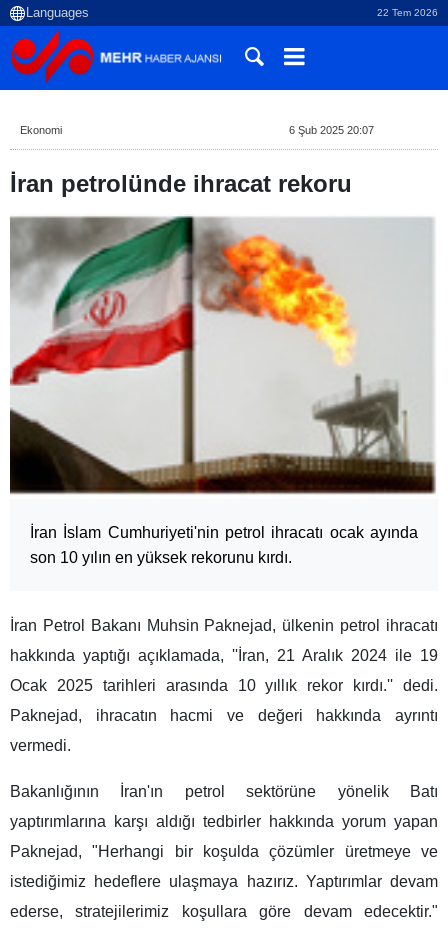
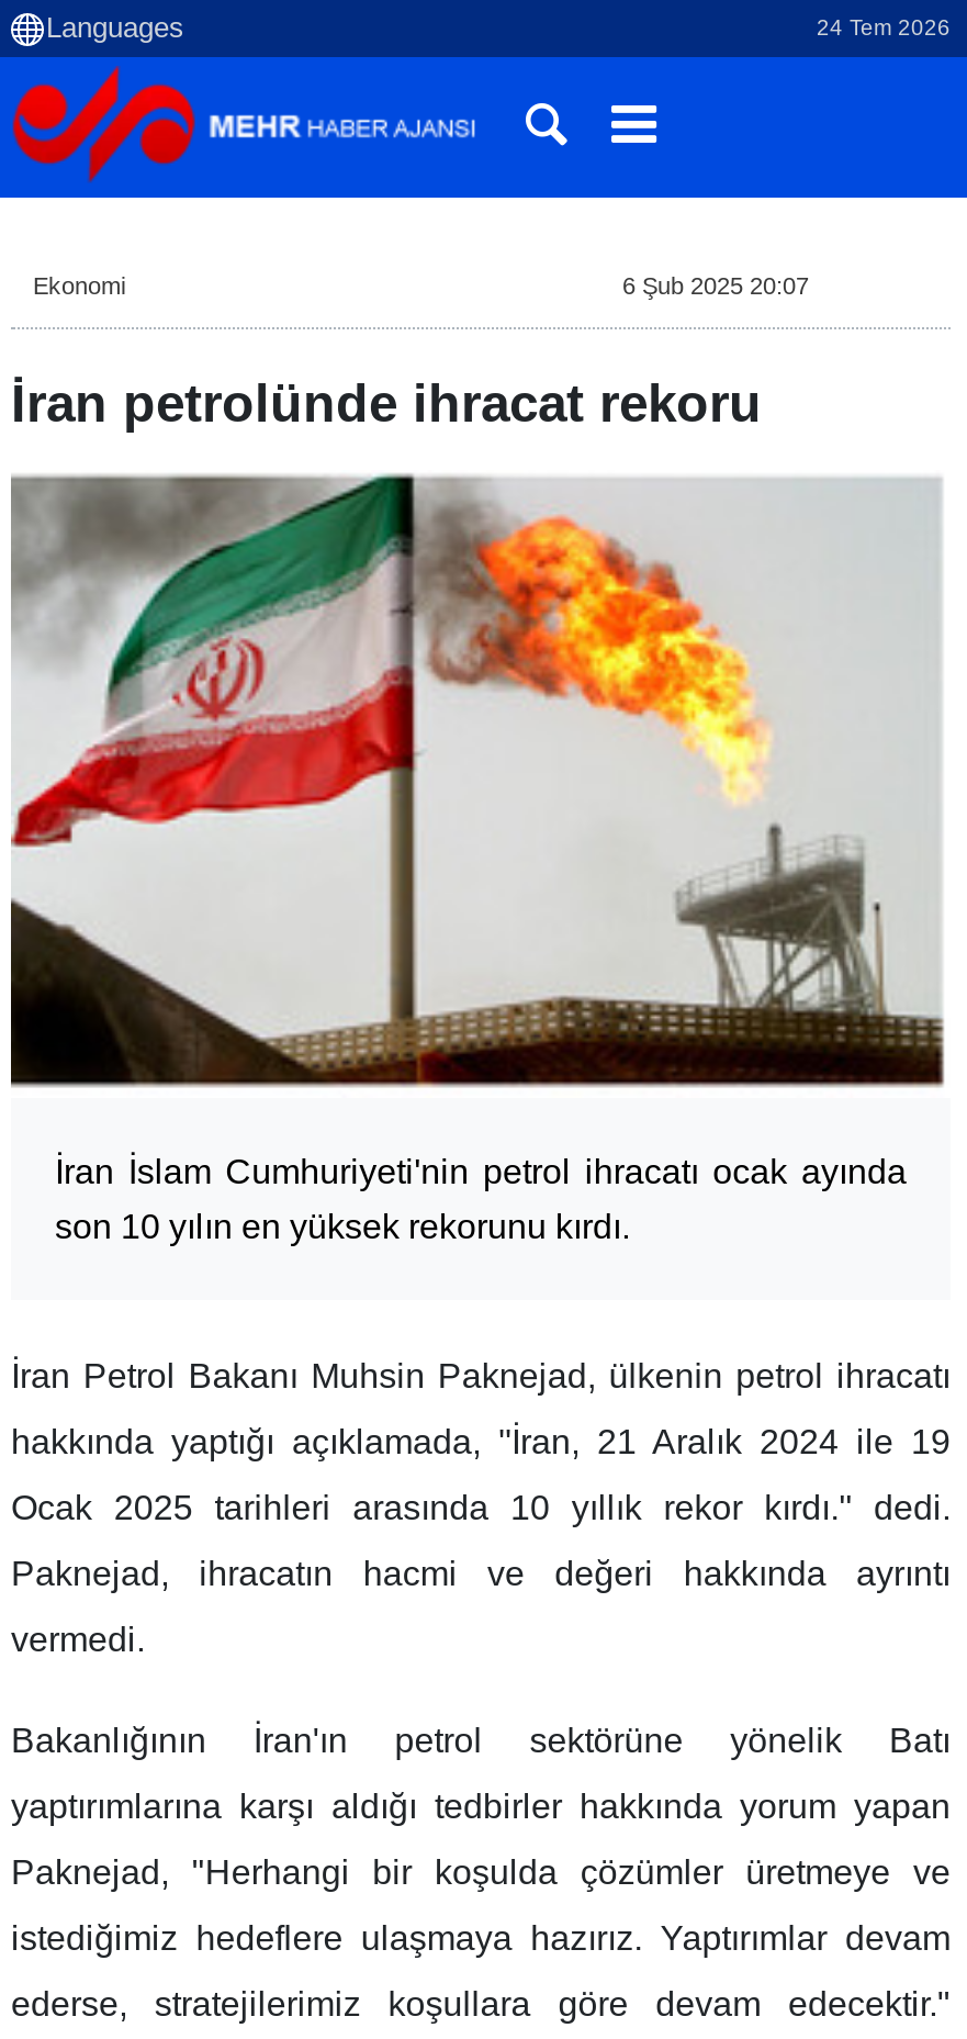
[377,7,438,18] 22 Tem 2026 -> [817,15,951,40] 24 Tem 2026

